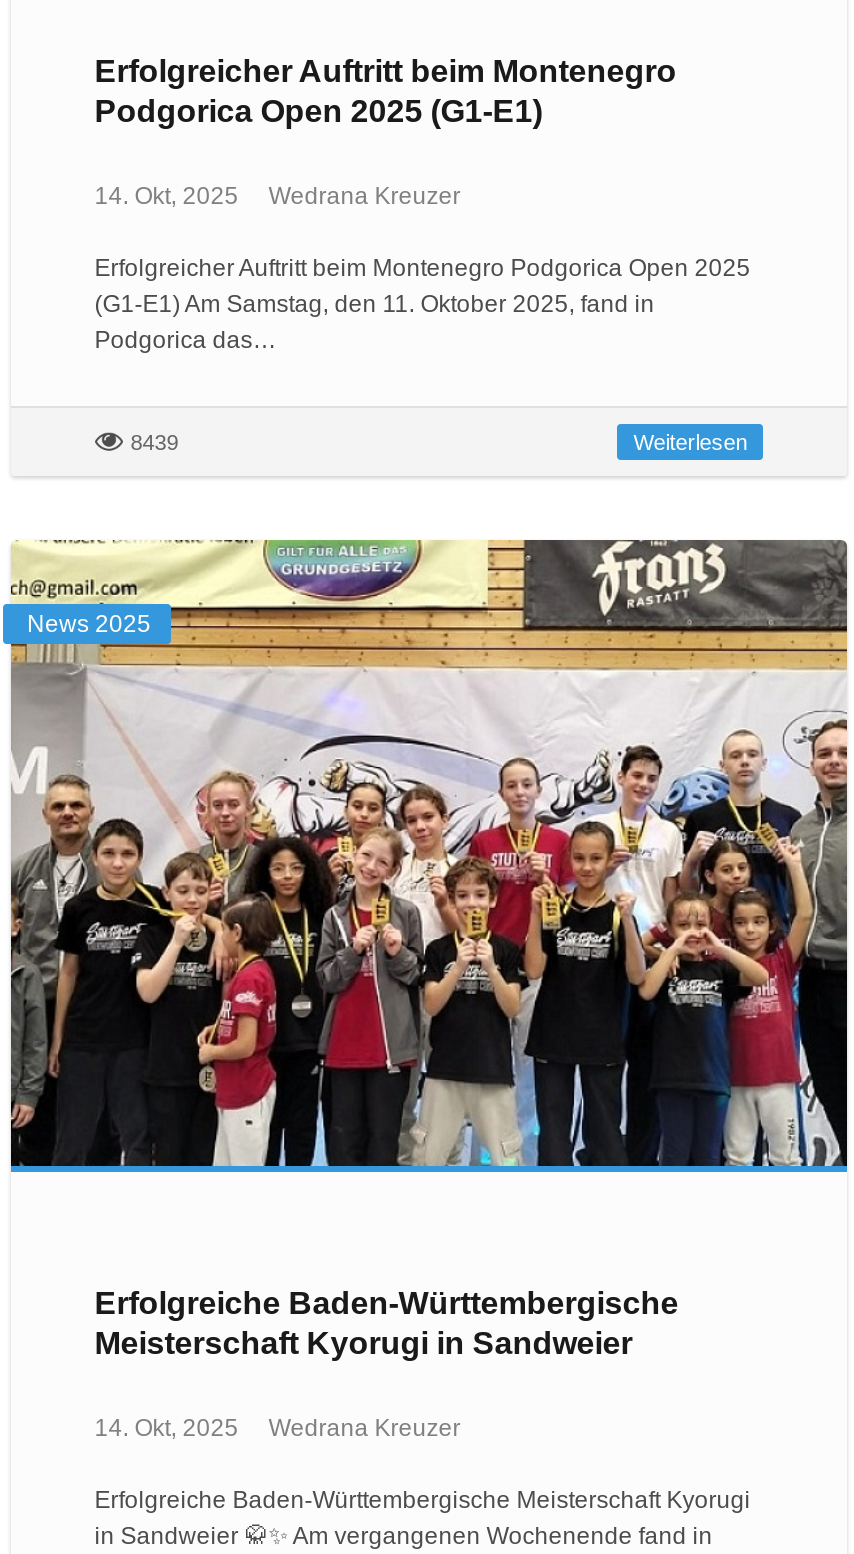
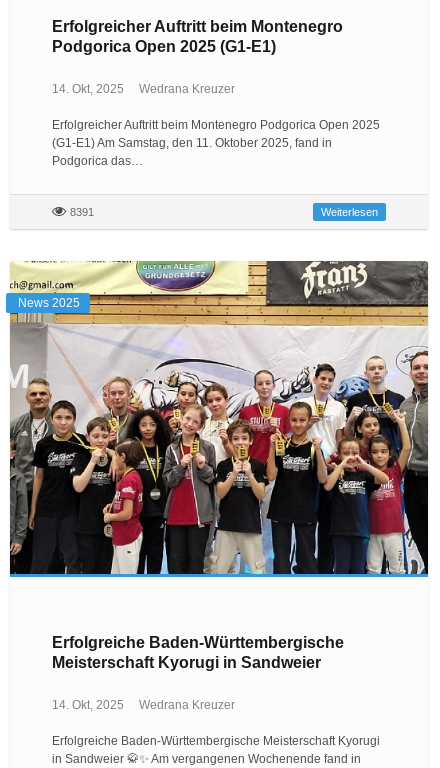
[131,429,179,453] 8439 -> [70,206,94,218] 8391

